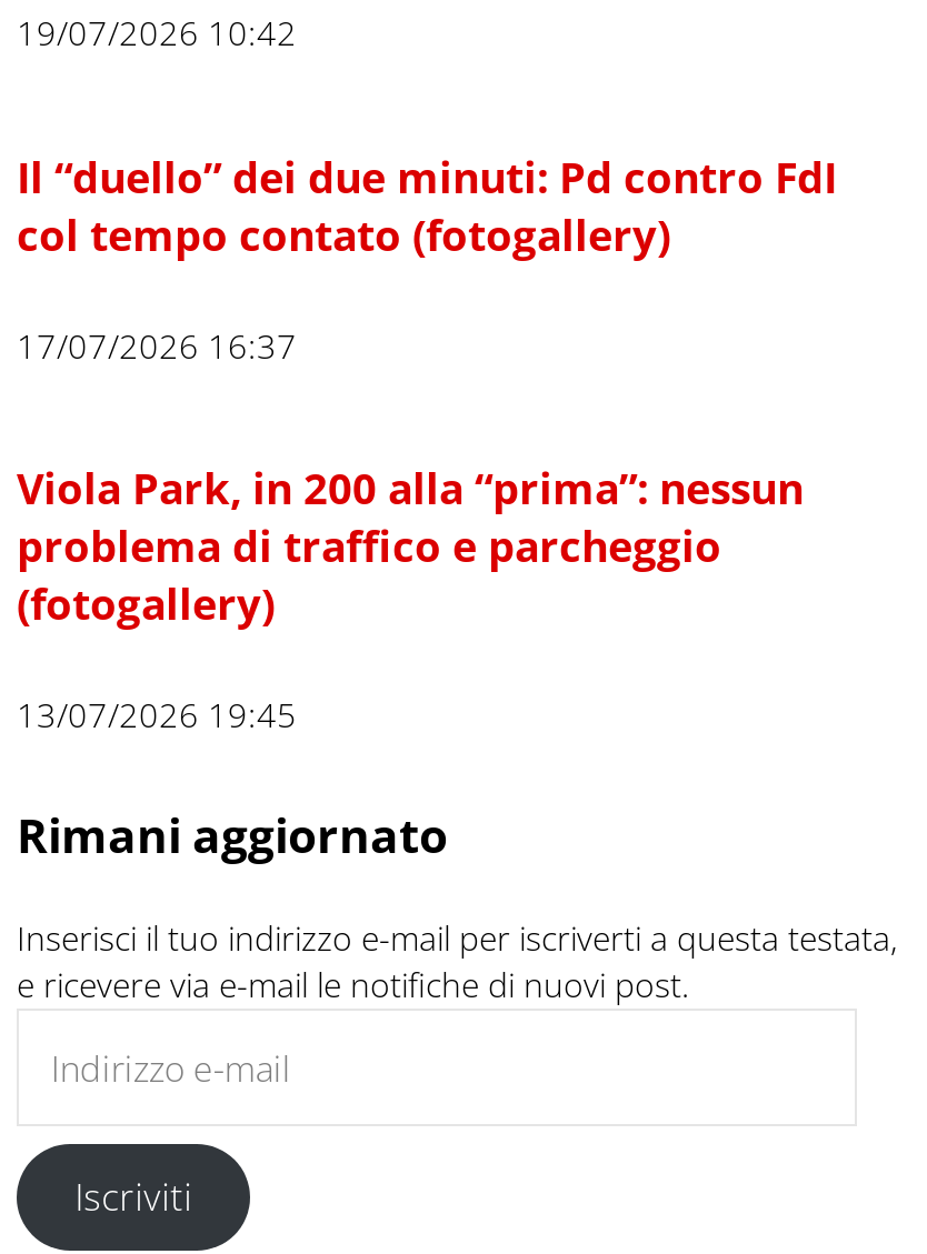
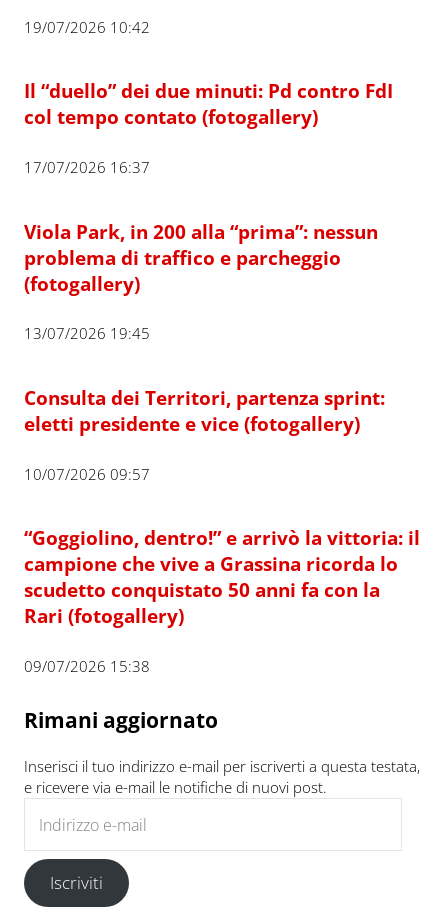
none -> [24,385,420,676] Consulta dei Territori, partenza sprint: | eletti presidente e vice (fotogallery) | 10/07/2026 09:57 | “Goggiolino, dentro!” e arrivò la vittoria: il | campione che vive a Grassina ricorda lo | scudetto conquistato 50 anni fa con la | Rari (fotogallery) | 09/07/2026 15:38

